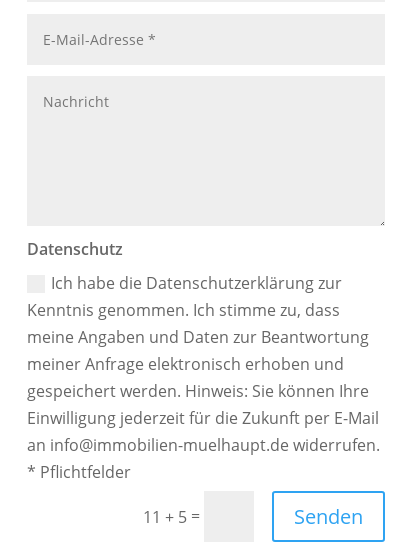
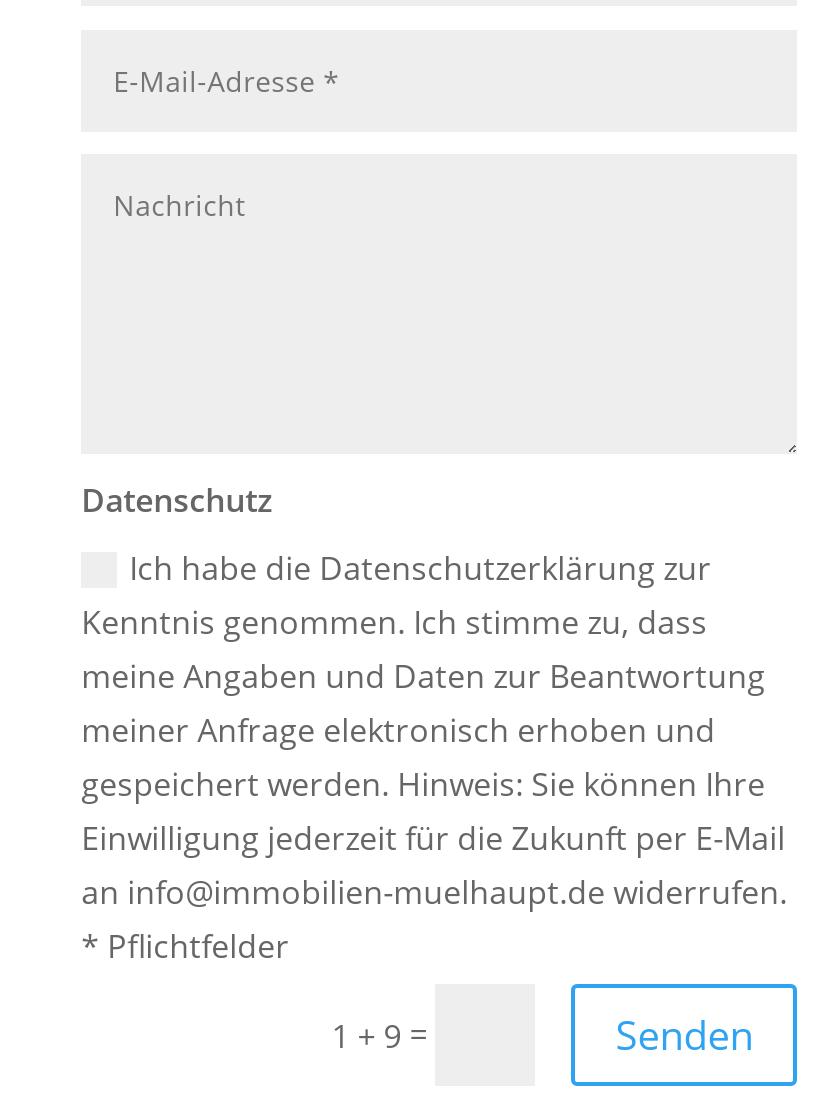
[143,505,204,528] 11 + 5 = -> [331,1012,435,1059] 1 + 9 =

